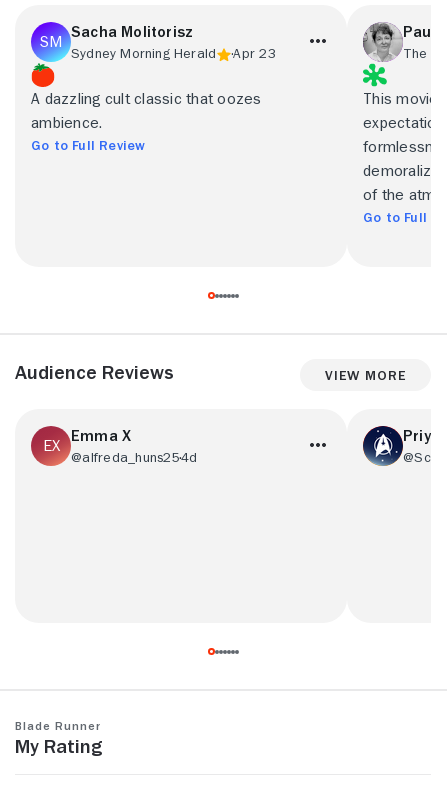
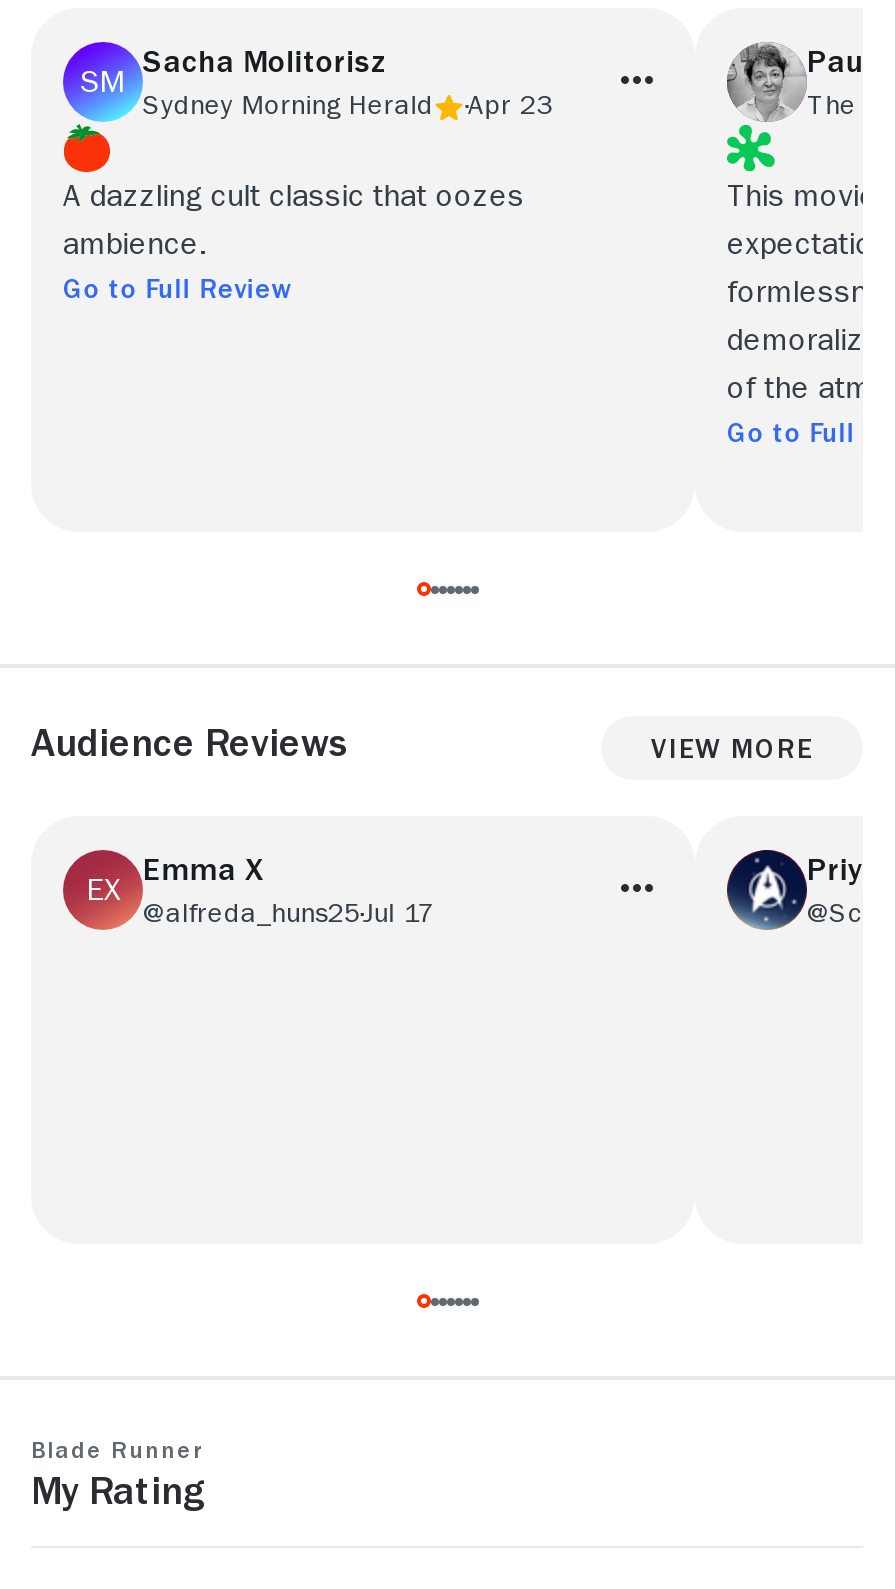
[71,450,198,464] @alfreda_huns25 4d -> [143,898,434,926] @alfreda_huns25 Jul 17

